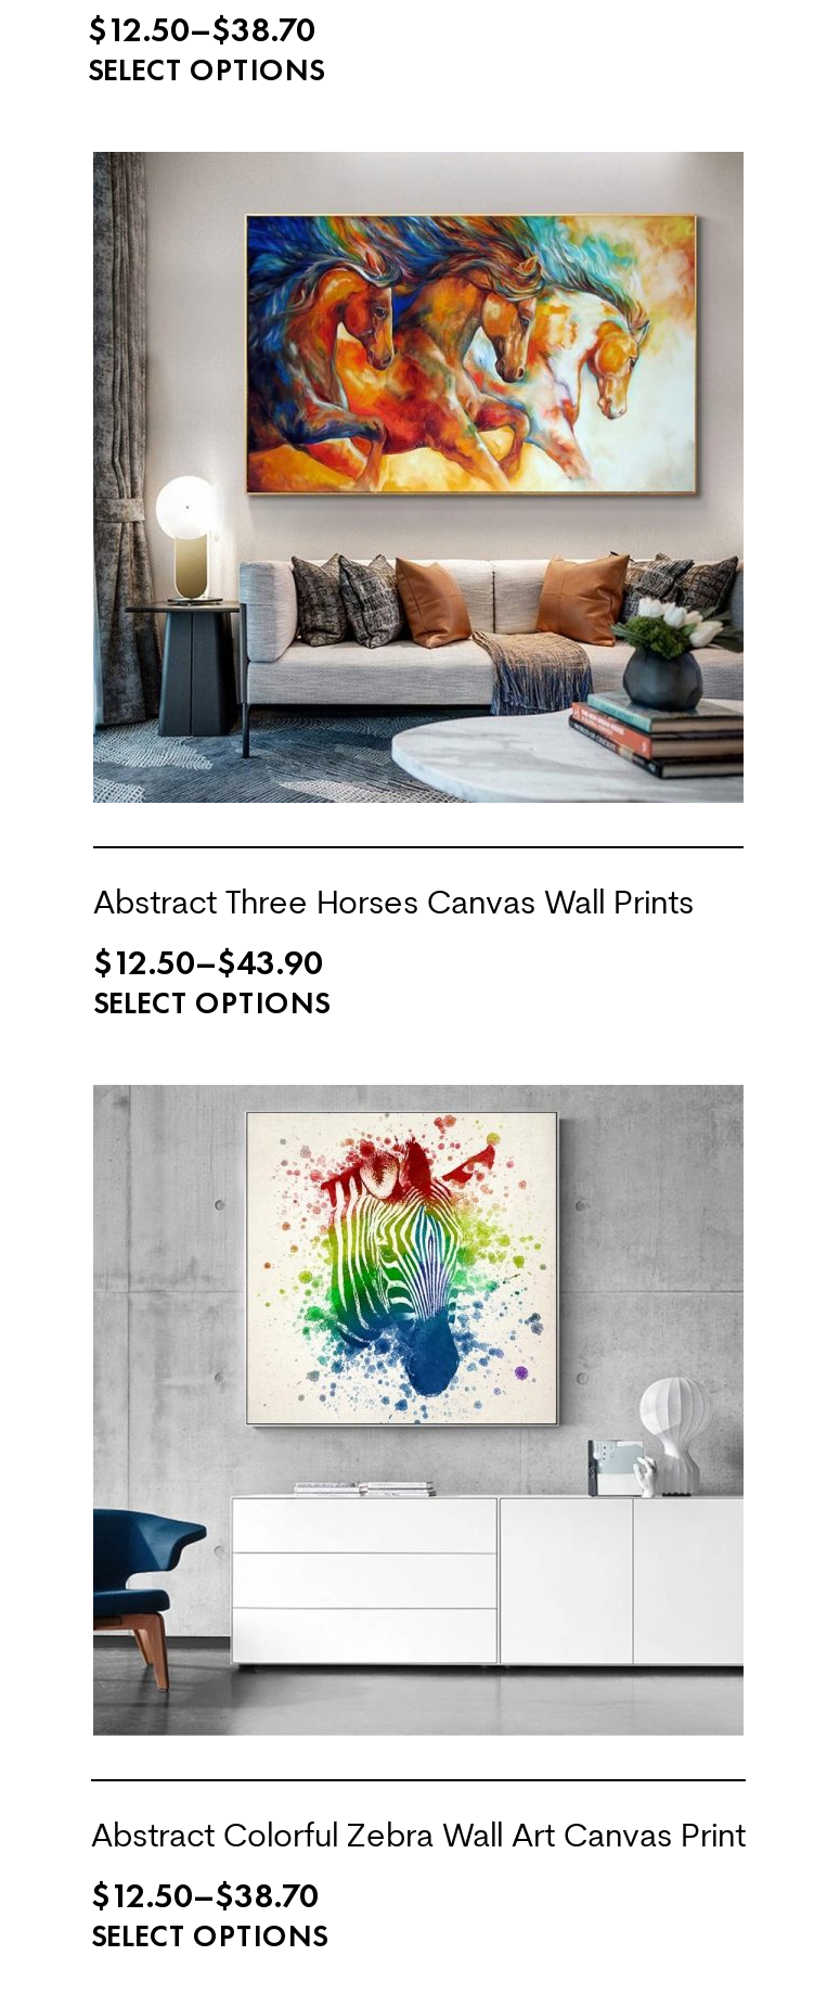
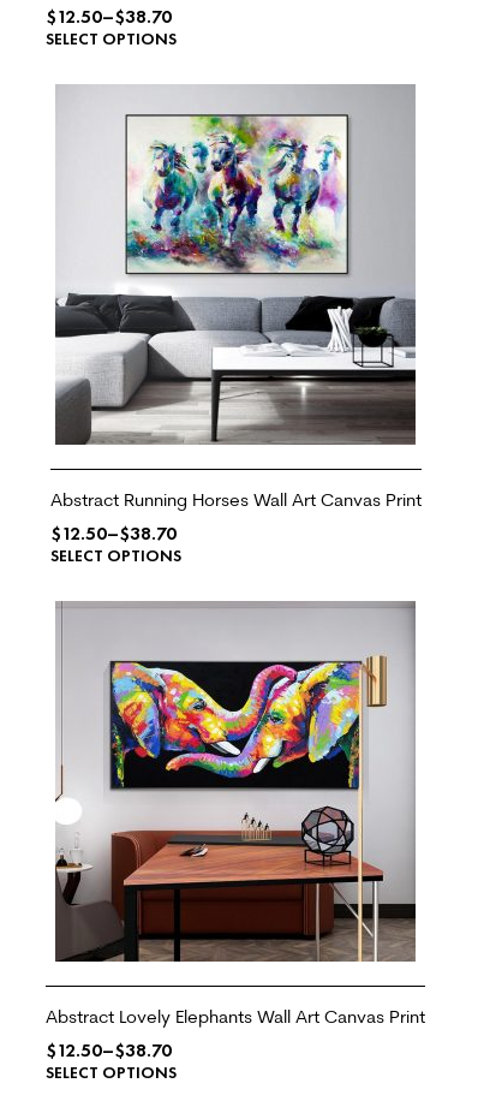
[91,150,746,923] [image] | Abstract Three Horses Canvas Wall Prints -> [50,85,421,511] [image] | Abstract Running Horses Wall Art Canvas Print
[93,943,323,984] $12.50–$43.90 -> [50,522,176,545] $12.50–$38.70
[91,1098,746,1856] [image] | Abstract Colorful Zebra Wall Art Canvas Print -> [46,608,425,1028] [image] | Abstract Lovely Elephants Wall Art Canvas Print

